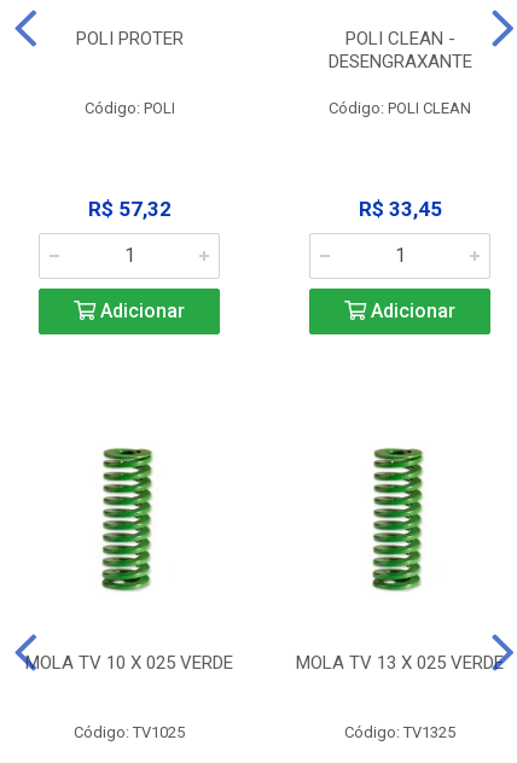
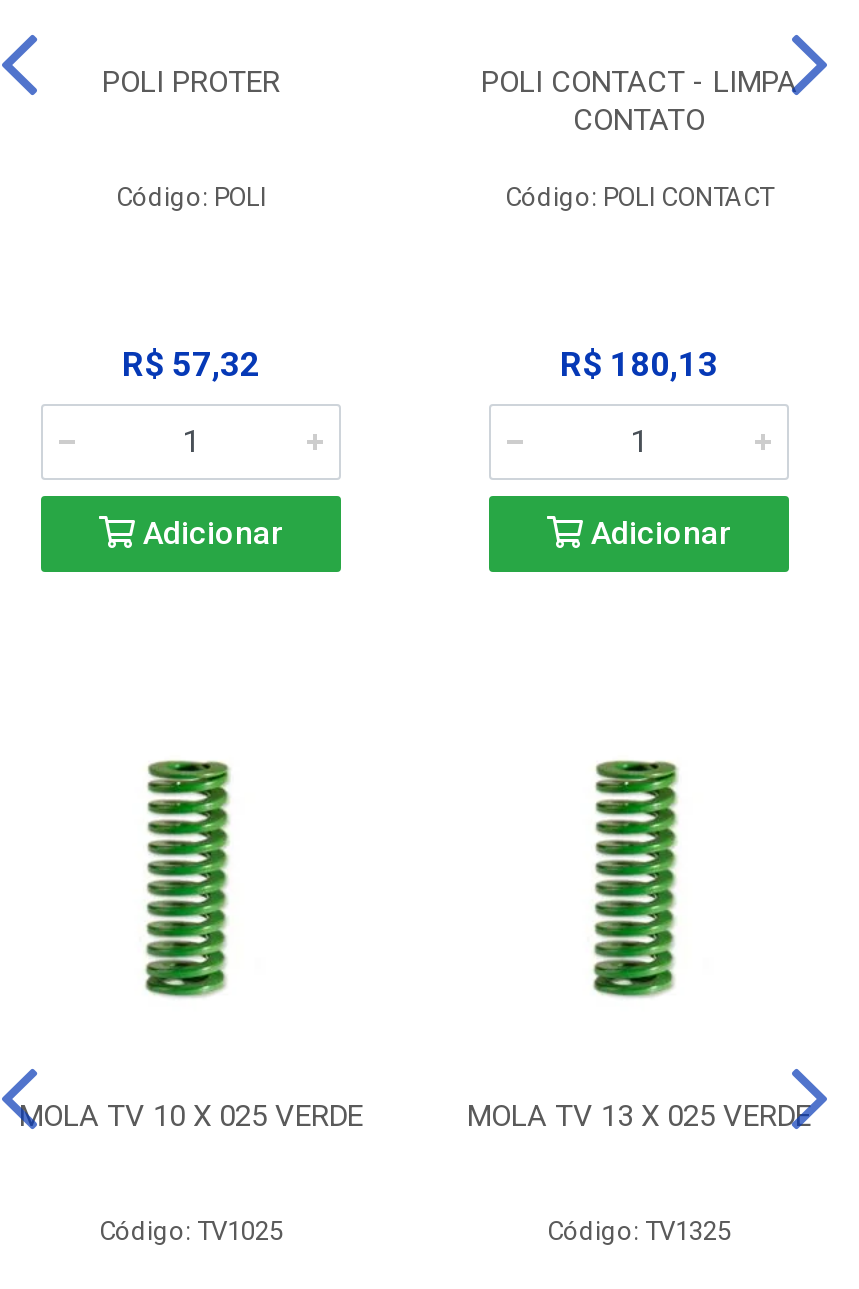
[328,28,472,73] POLI CLEAN - | DESENGRAXANTE -> [481,65,797,139] POLI CONTACT - LIMPA | CONTATO
[329,99,471,117] Código: POLI CLEAN -> [505,183,773,213] Código: POLI CONTACT
[358,197,442,221] R$ 33,45 -> [560,345,718,385] R$ 180,13

